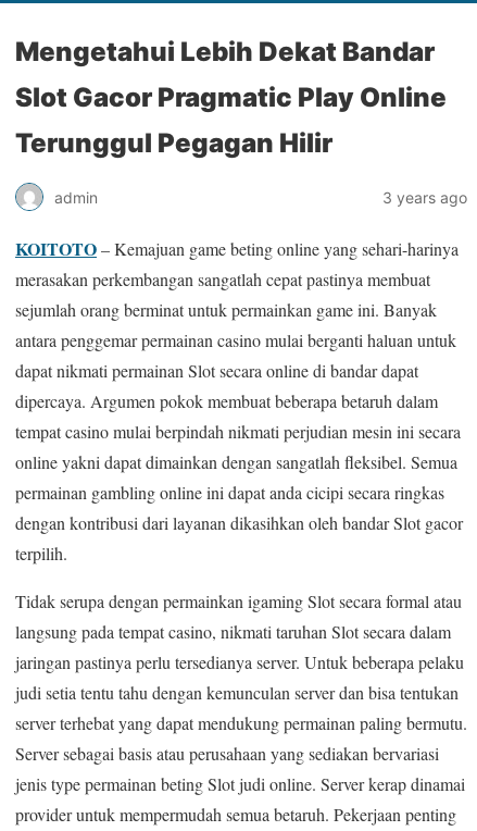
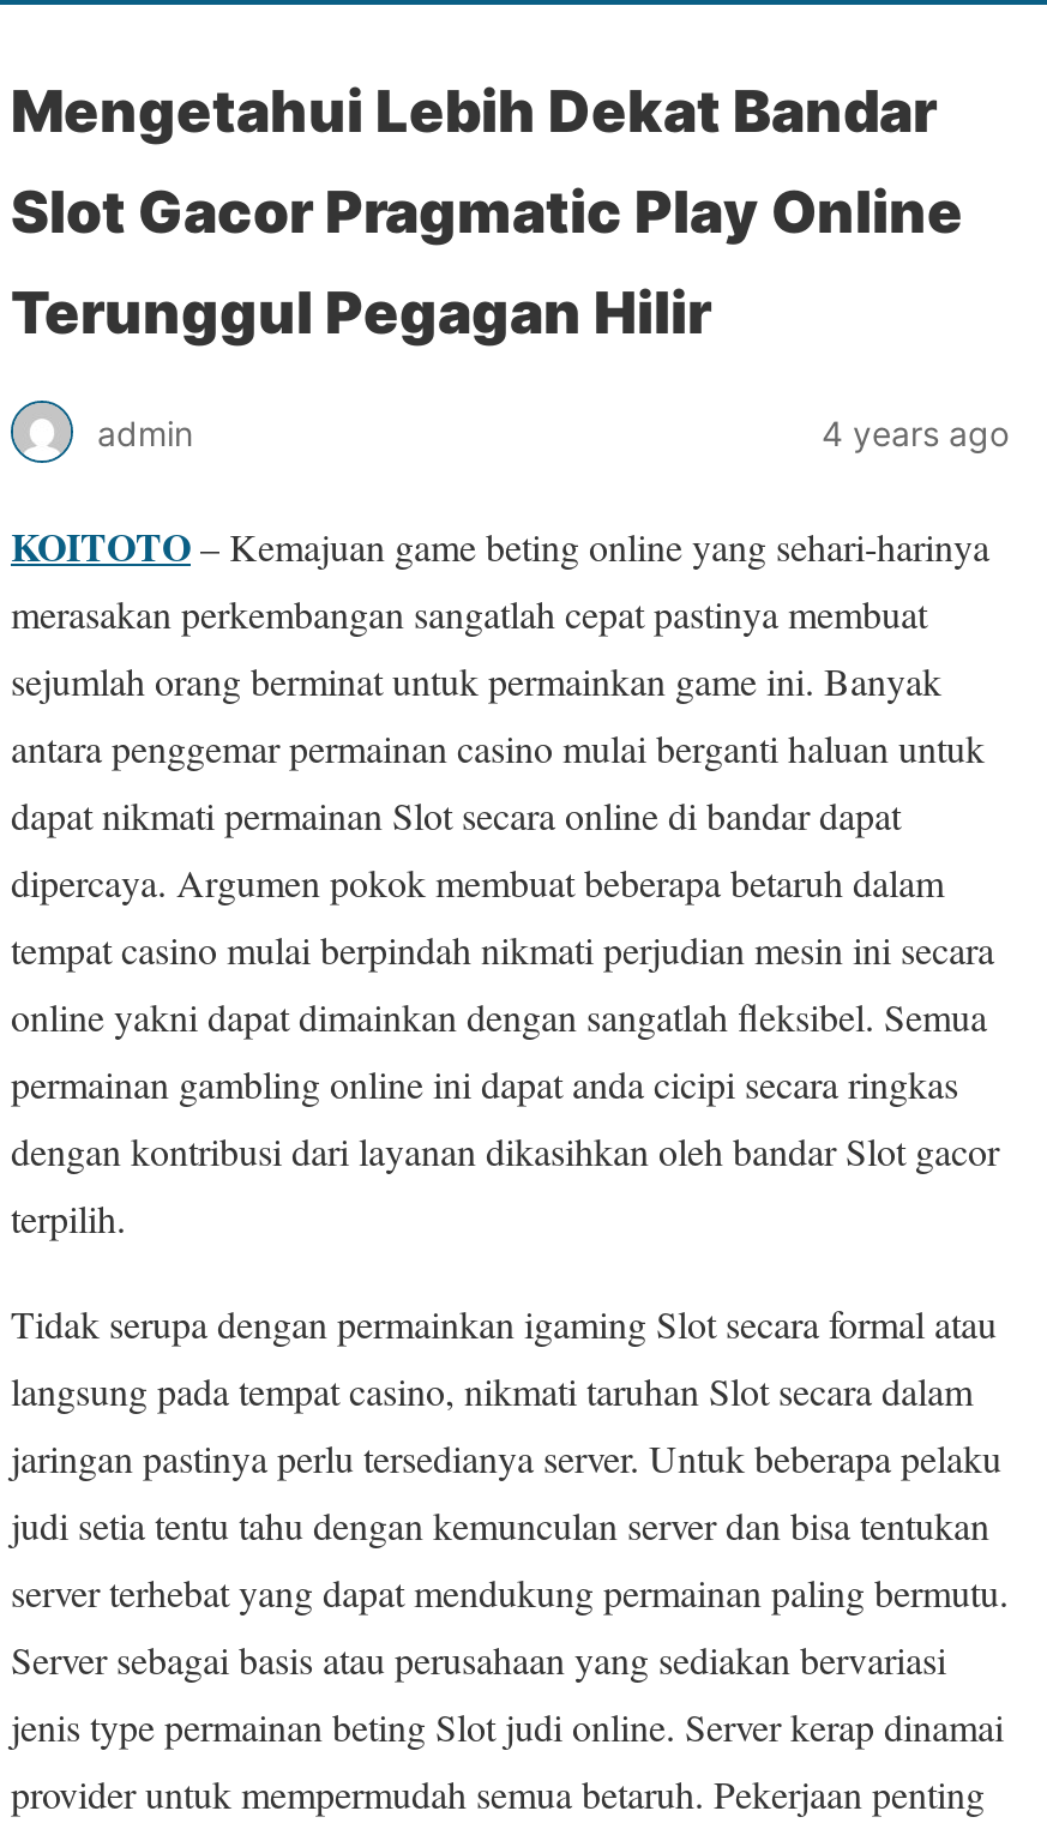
[382,188,467,206] 3 years ago -> [822,411,1009,452] 4 years ago

